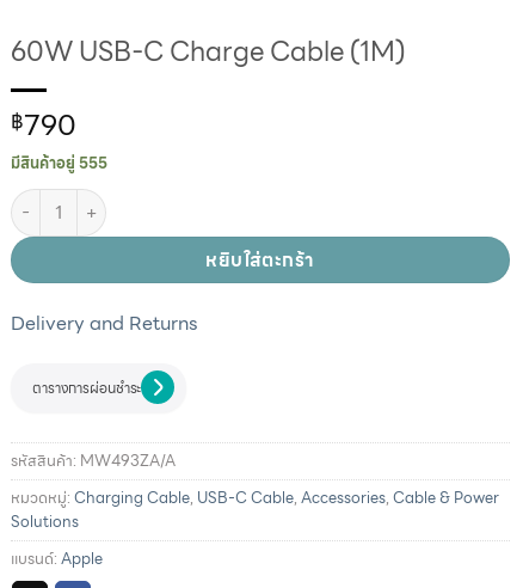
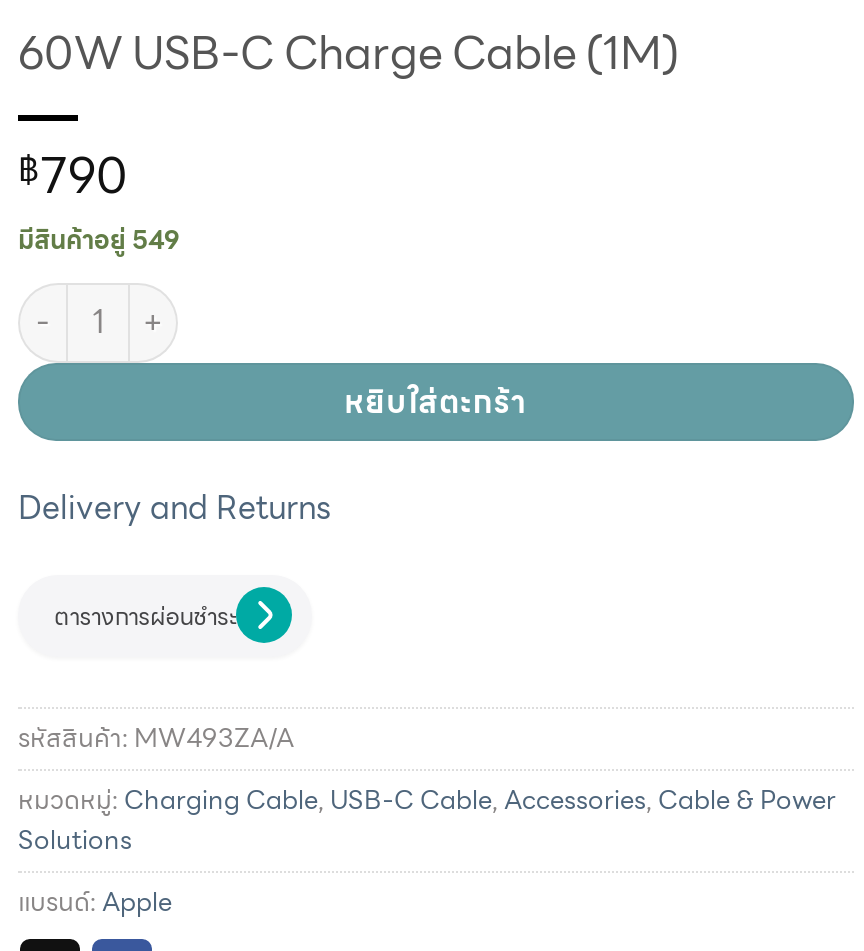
[11,151,107,176] มีสินค้าอยู่ 555 -> [18,219,180,261] มีสินค้าอยู่ 549

